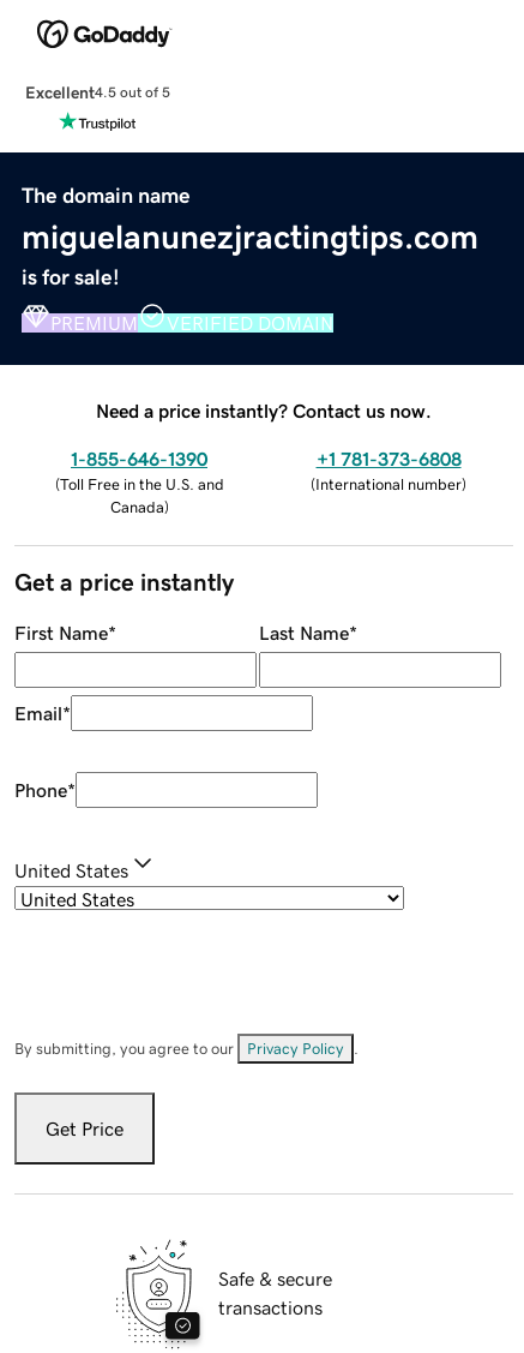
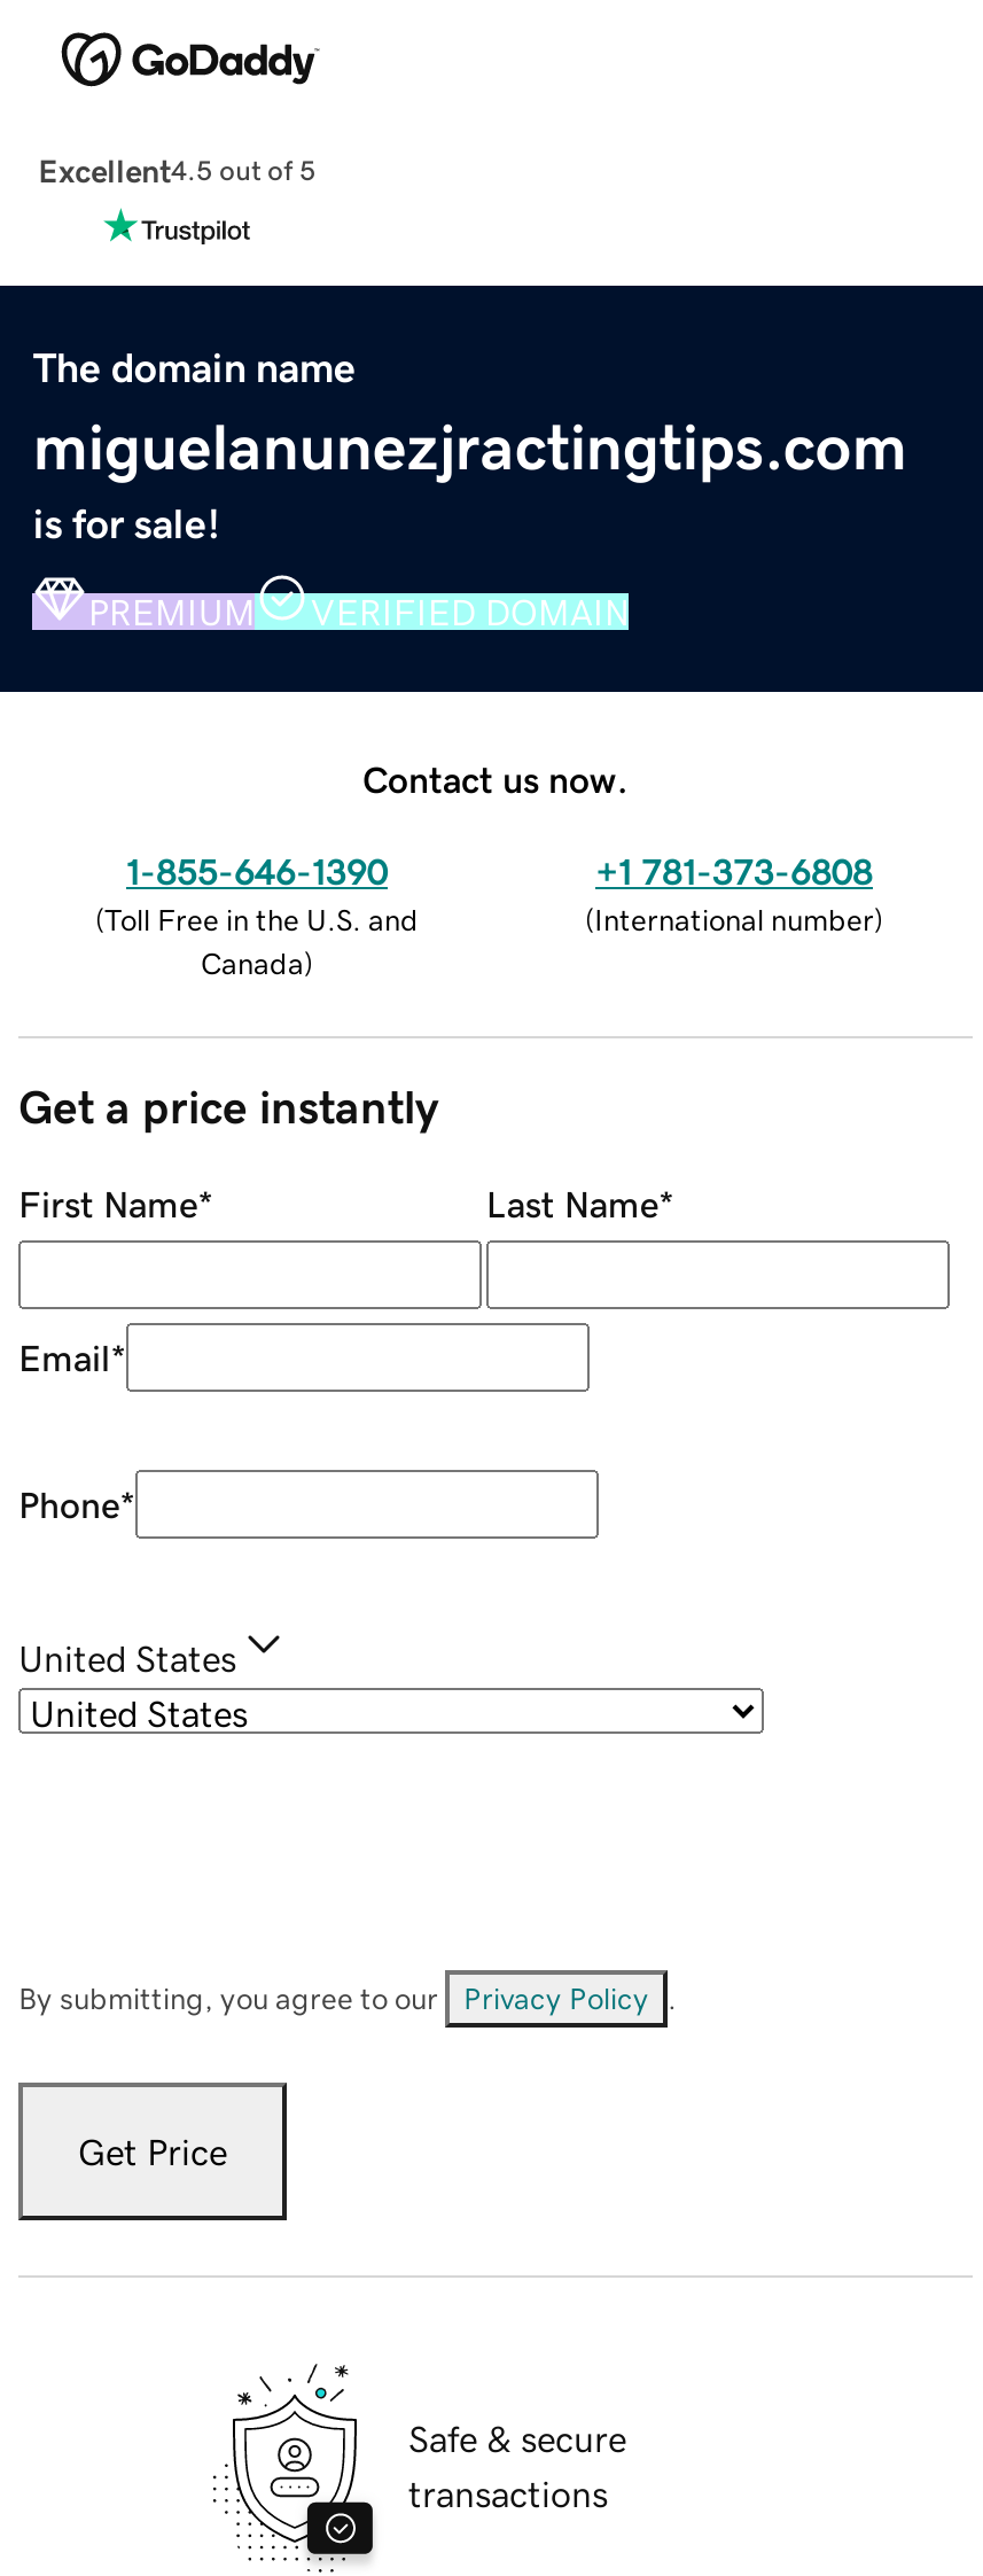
[96,400,432,420] Need a price instantly? Contact us now. -> [362,760,629,797] Contact us now.

